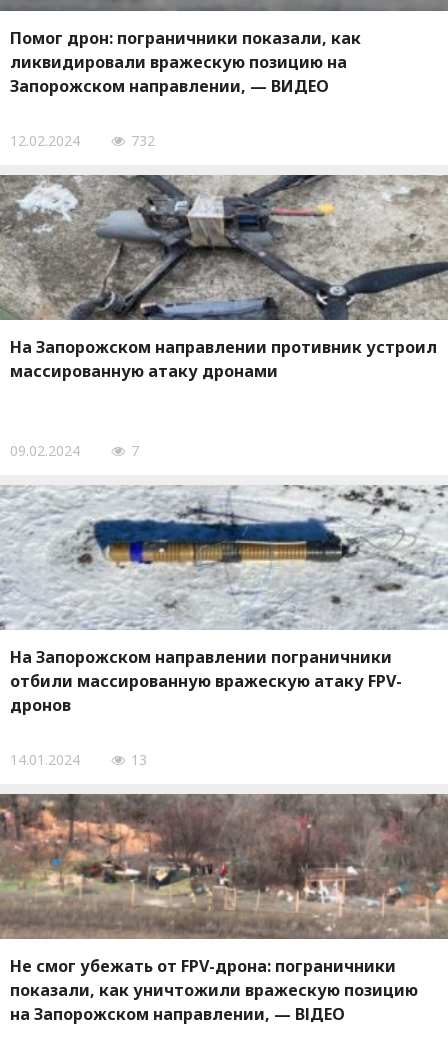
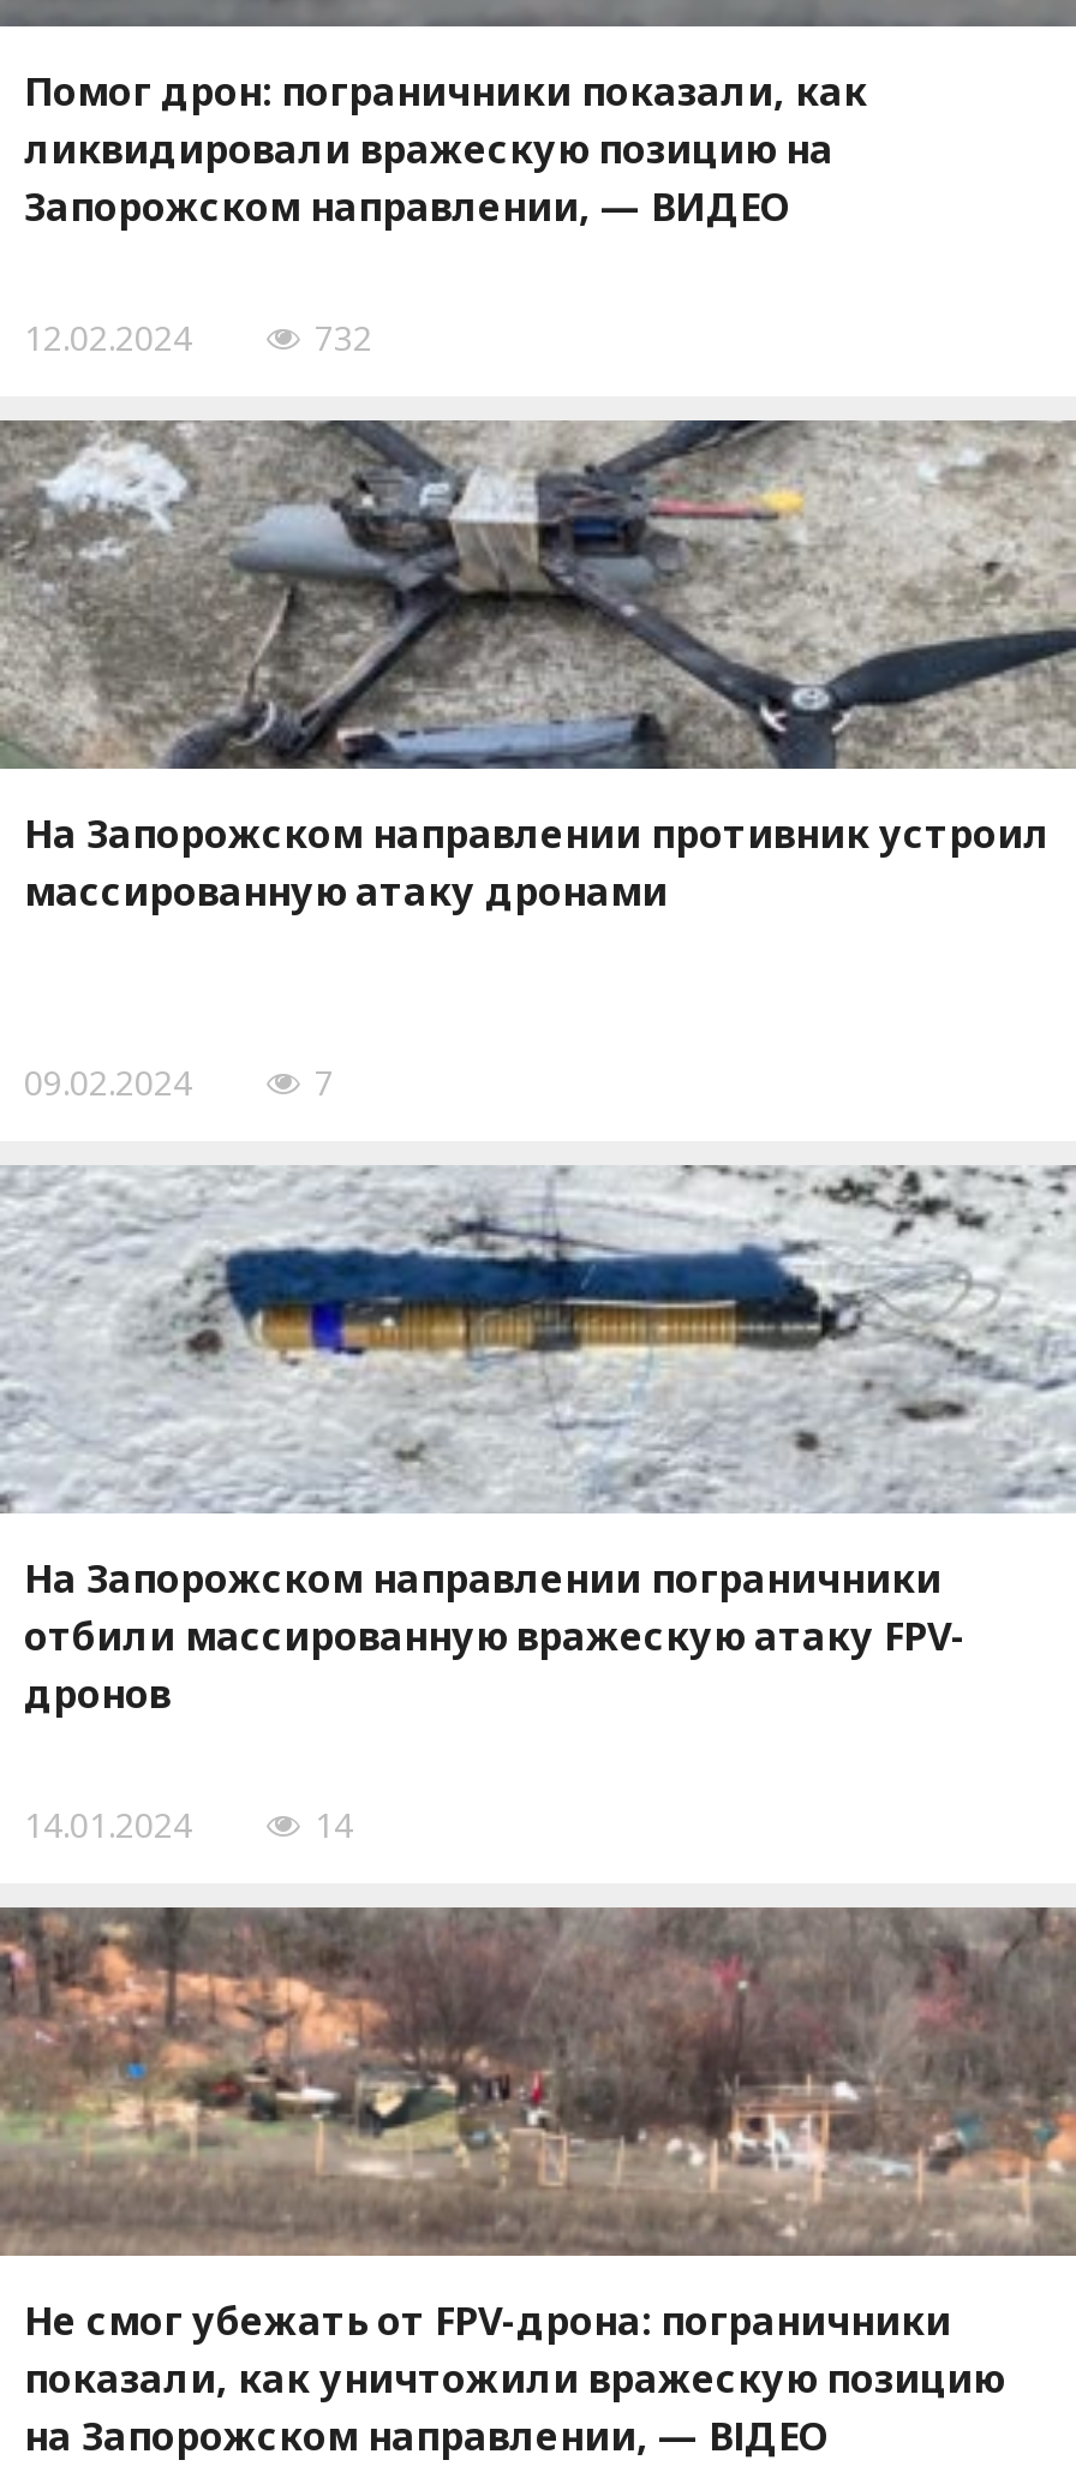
[131,750,147,769] 13 -> [315,1801,353,1847] 14

